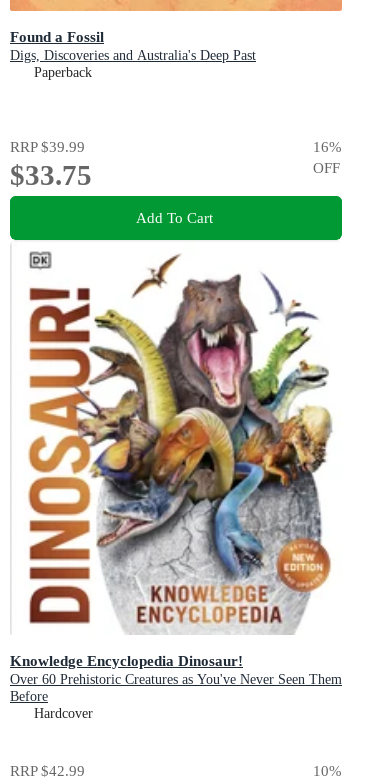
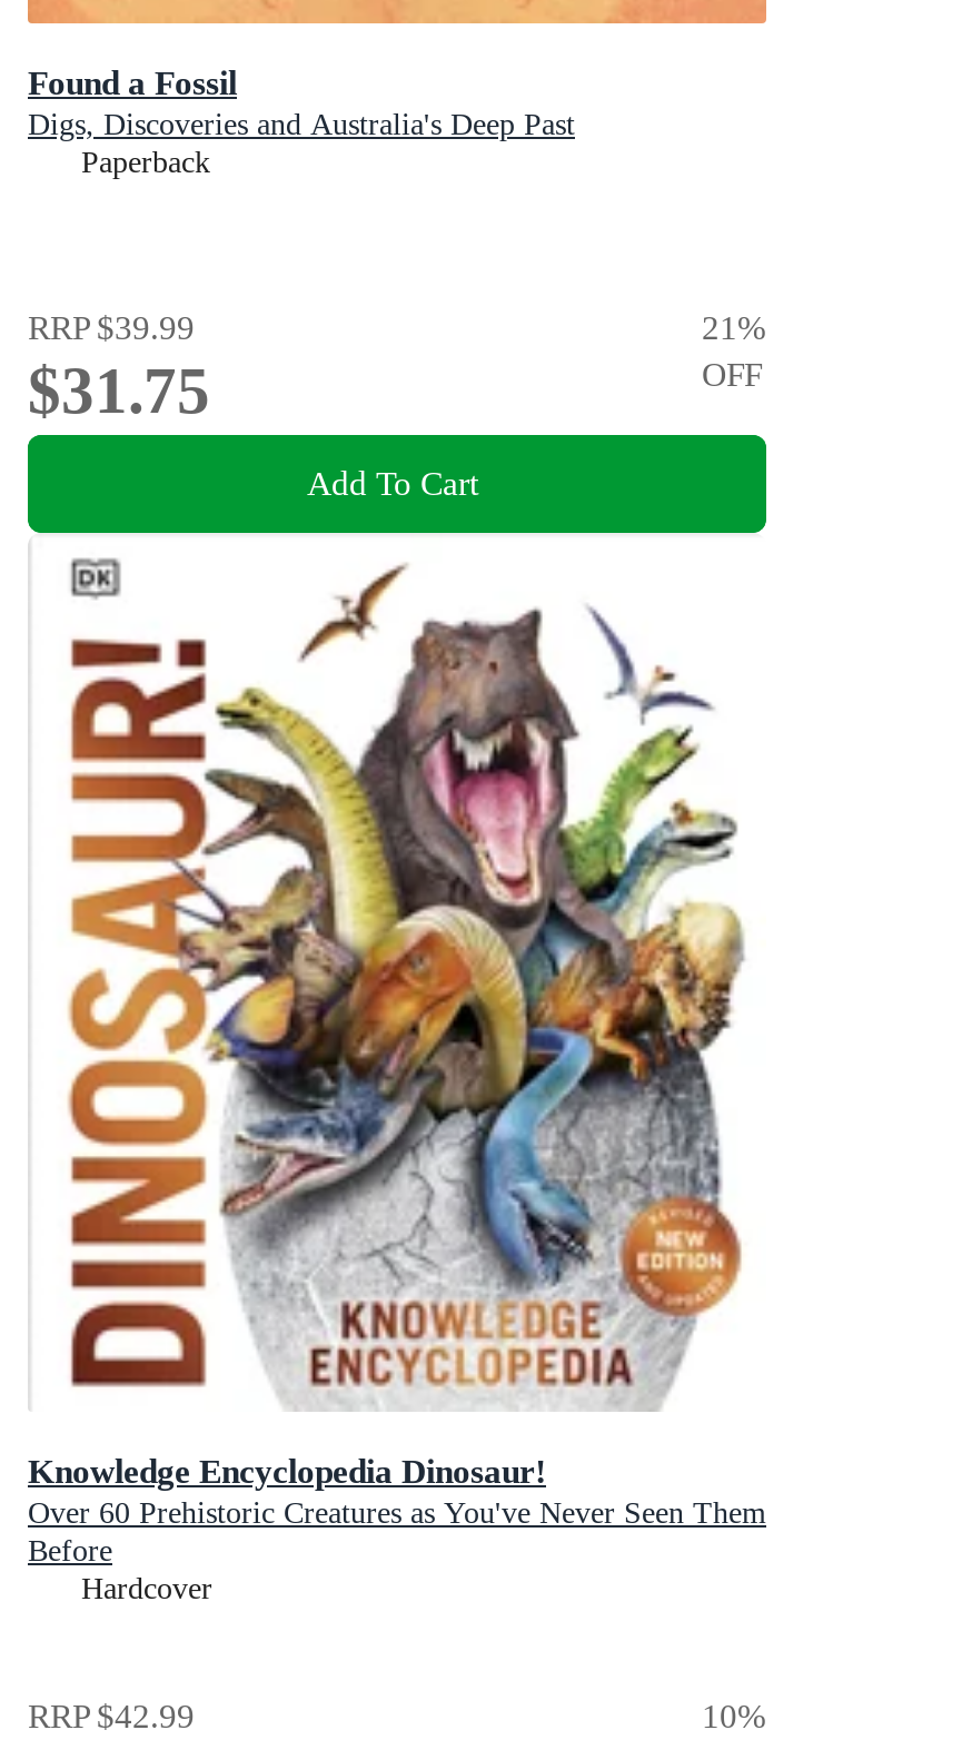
[313,138,342,155] 16% -> [702,307,766,345] 21%
[10,159,92,191] $33.75 -> [28,354,210,425] $31.75

